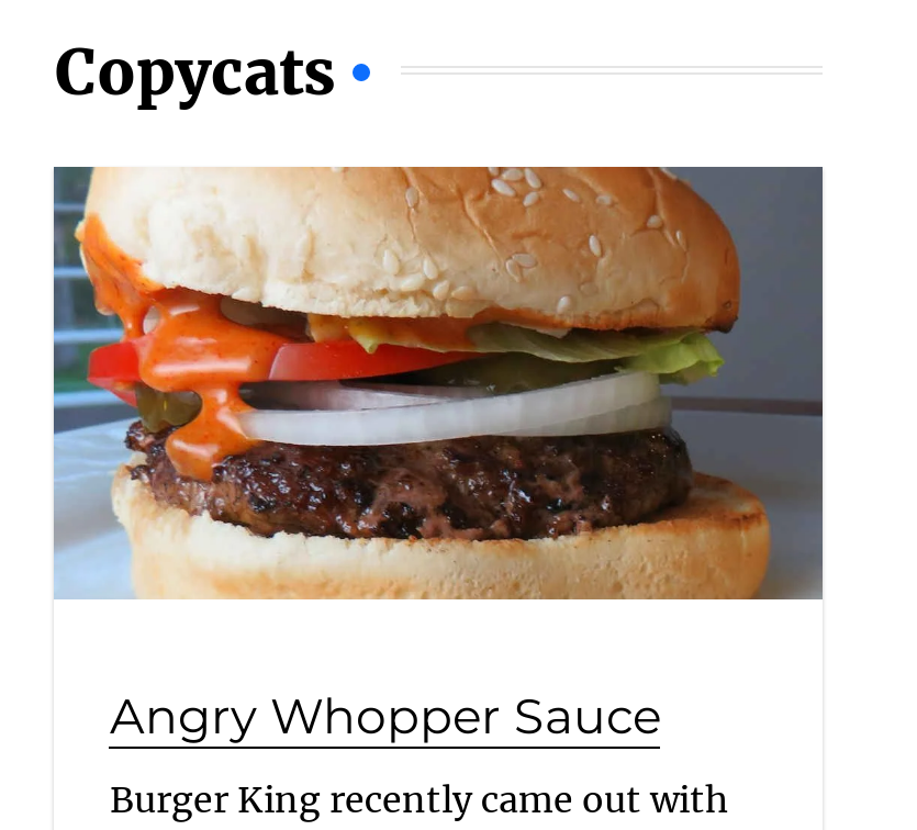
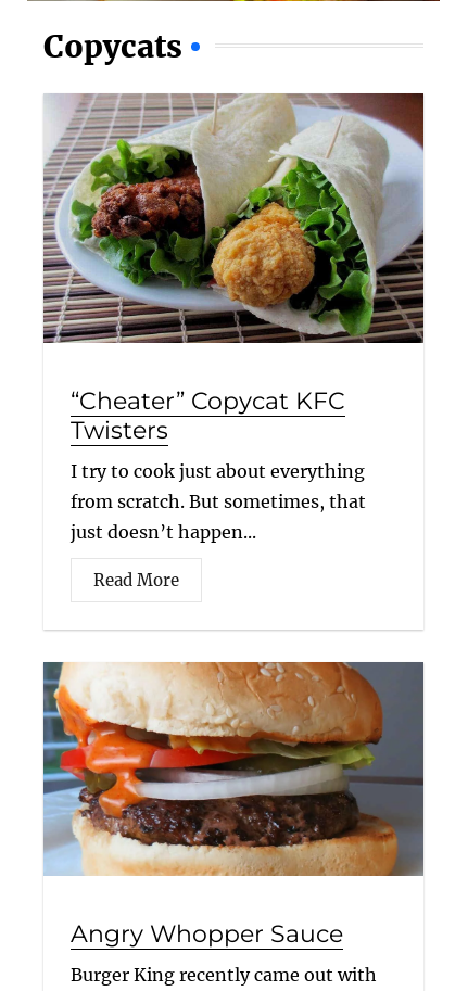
none -> [42,93,425,590] [image] | “Cheater” Copycat KFC | Twisters | I try to cook just about everything | from scratch. But sometimes, that | just doesn’t happen... | Read More

